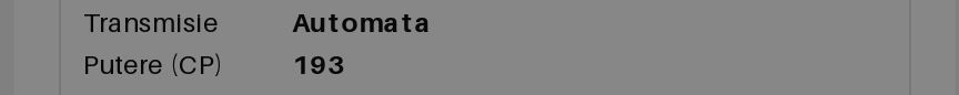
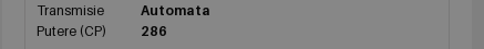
[292,47,345,80] 193 -> [141,23,167,39] 286

